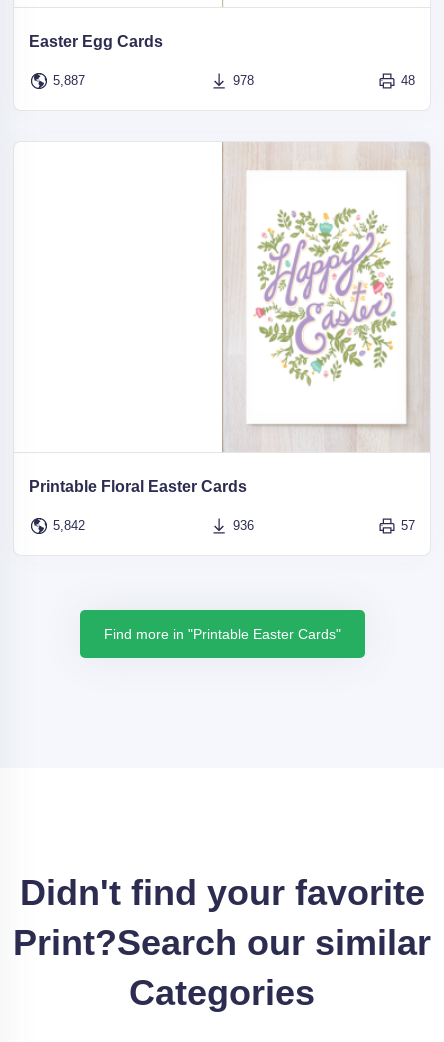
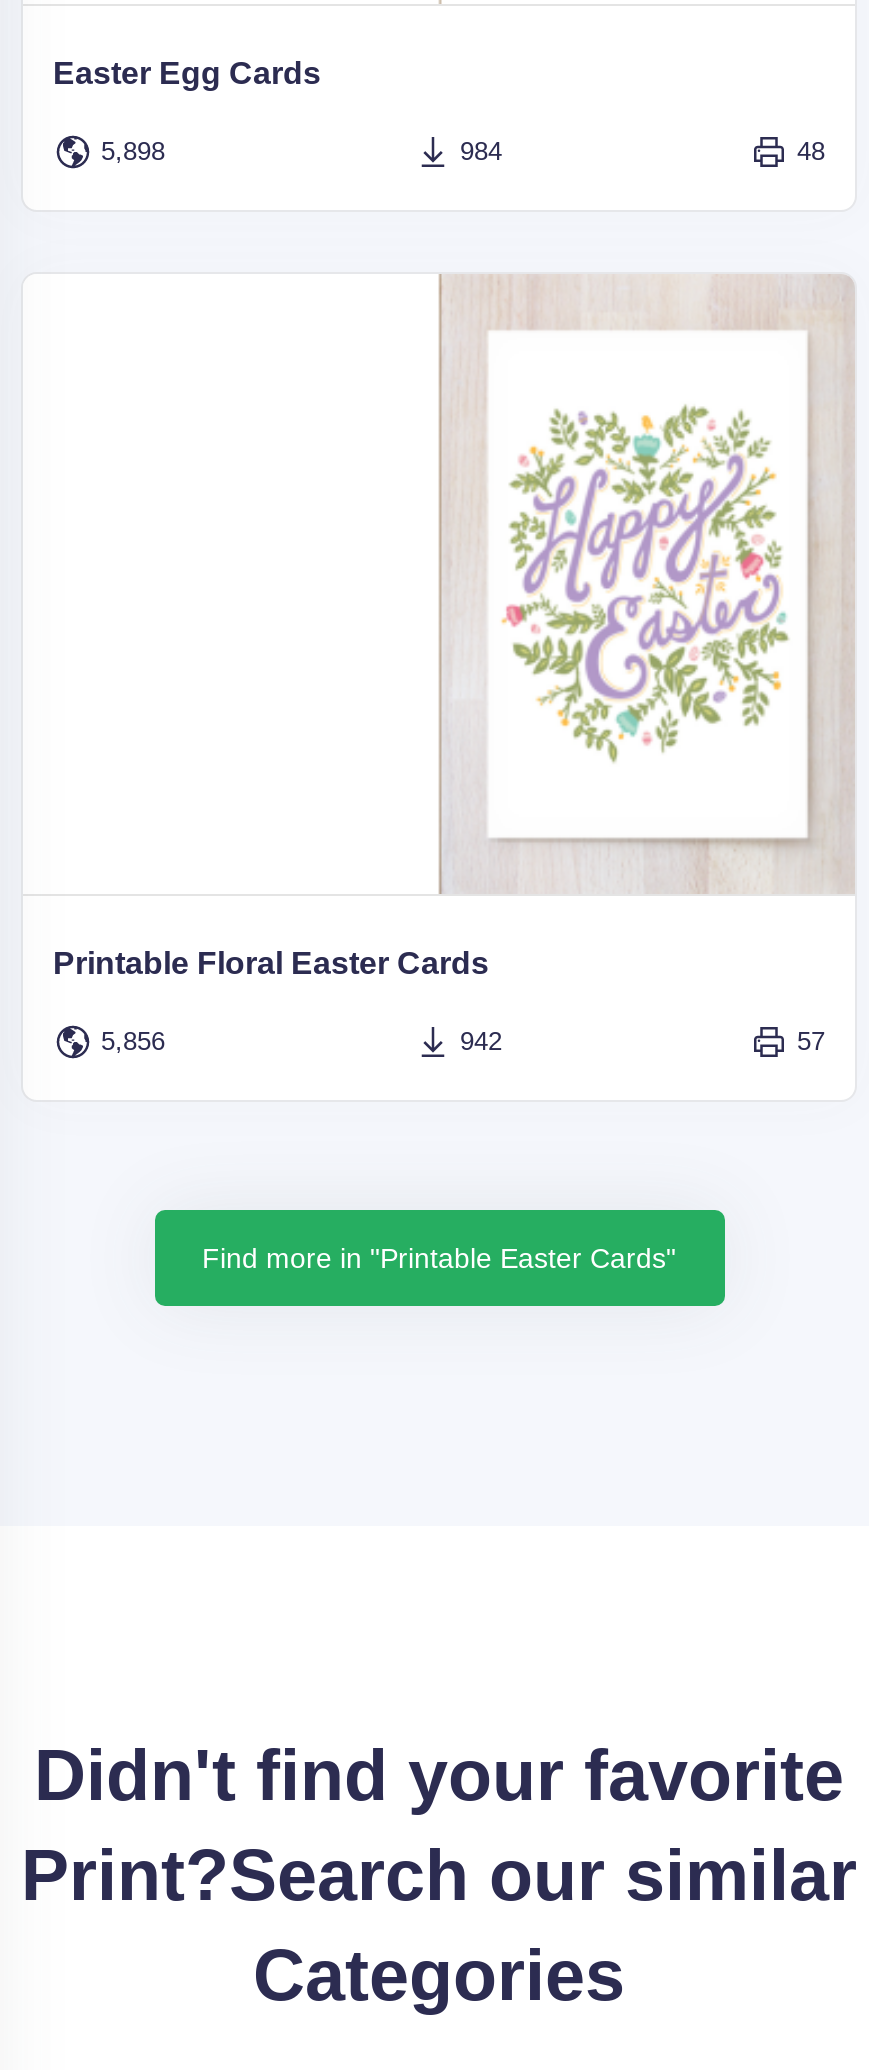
[53,73,85,88] 5,887 -> [101,135,165,165] 5,898
[232,73,253,88] 978 -> [460,135,502,165] 984
[53,518,85,533] 5,842 -> [101,1026,165,1056] 5,856
[232,518,253,533] 936 -> [460,1026,502,1056] 942

